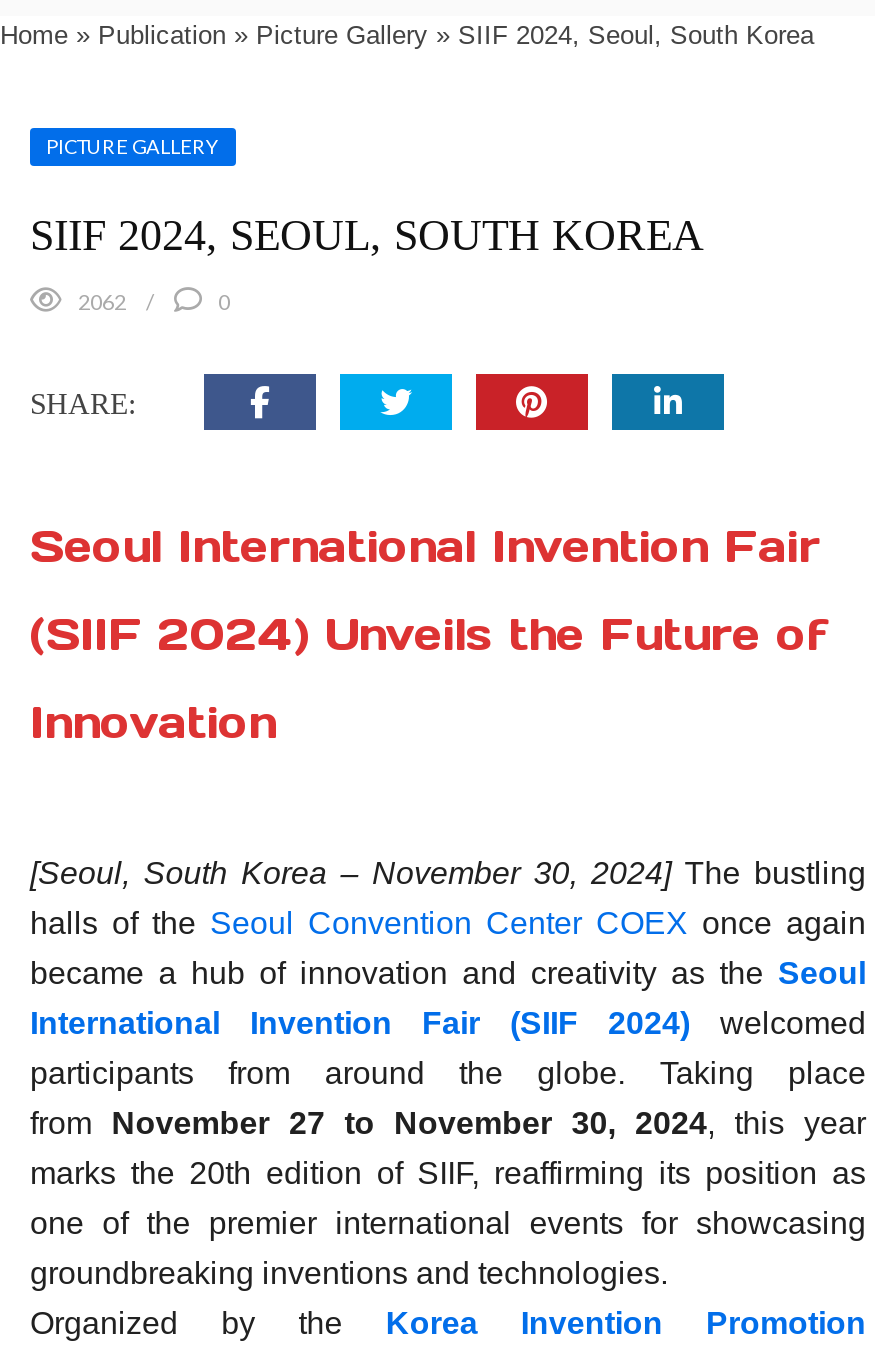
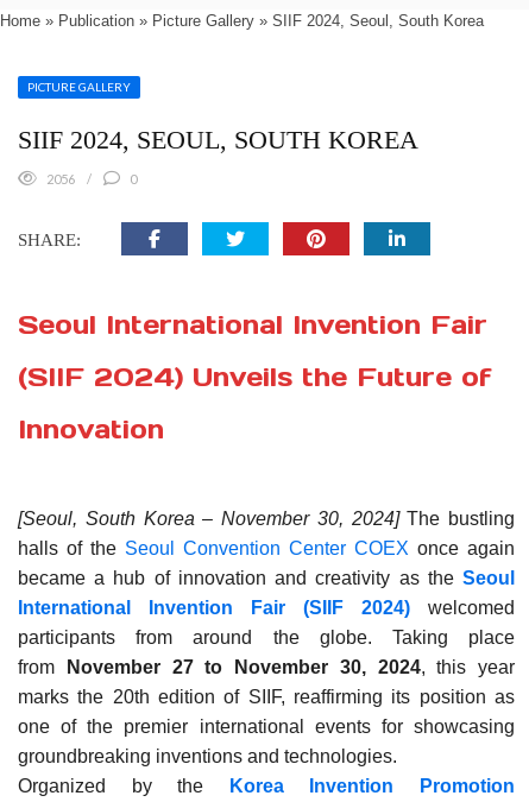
[78,288,126,314] 2062 -> [46,171,75,187] 2056

